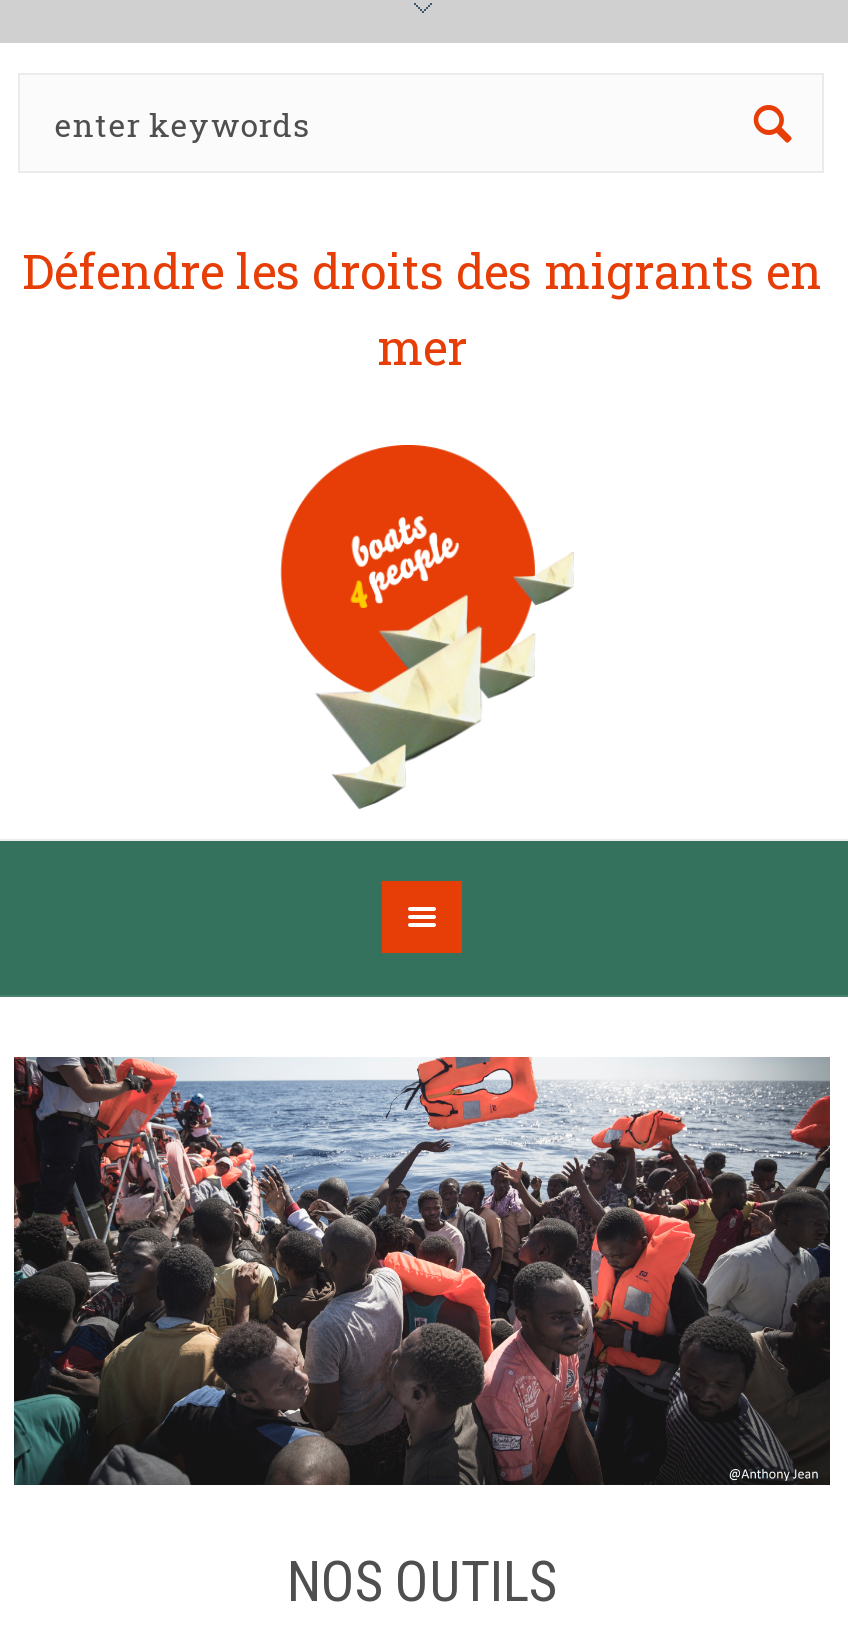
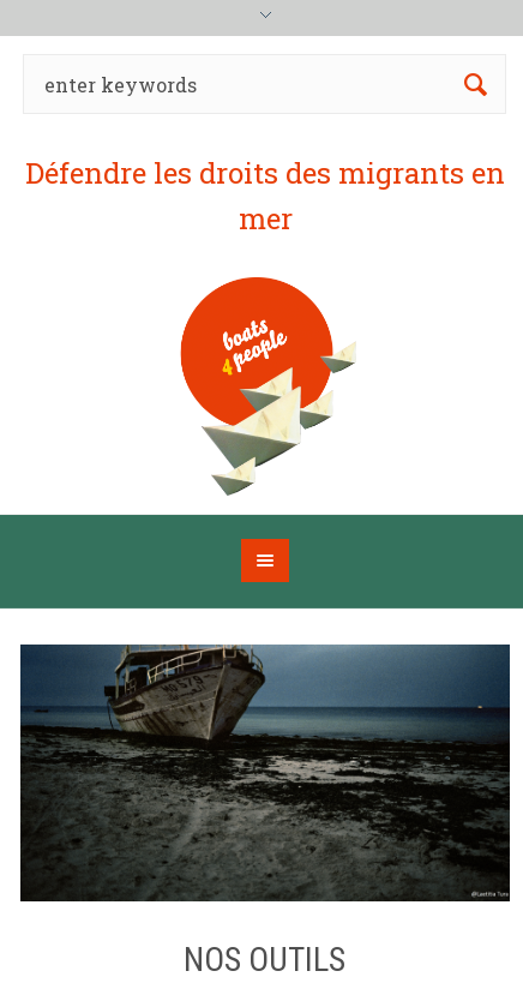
[12,1055,832,1485] [image] -> [19,643,511,901] [image]

